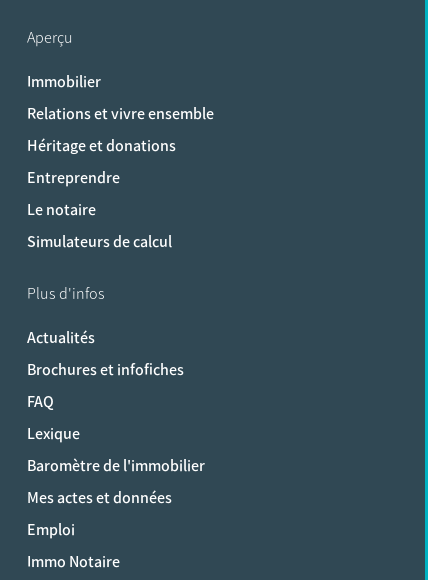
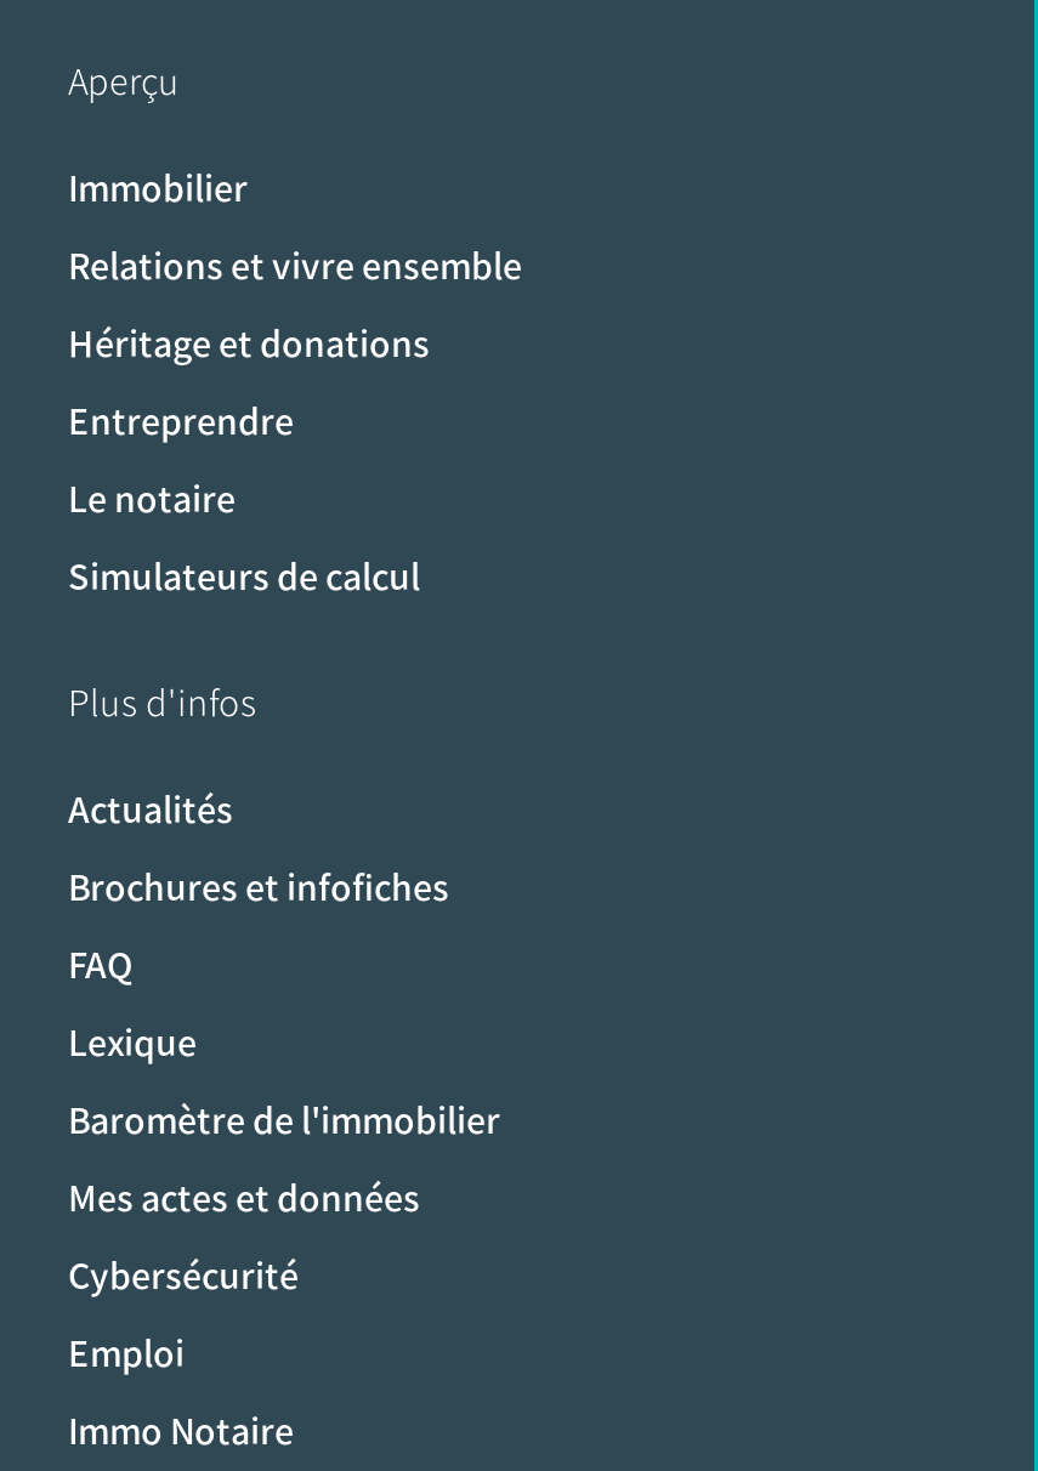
none -> [68,1253,299,1299] Cybersécurité

